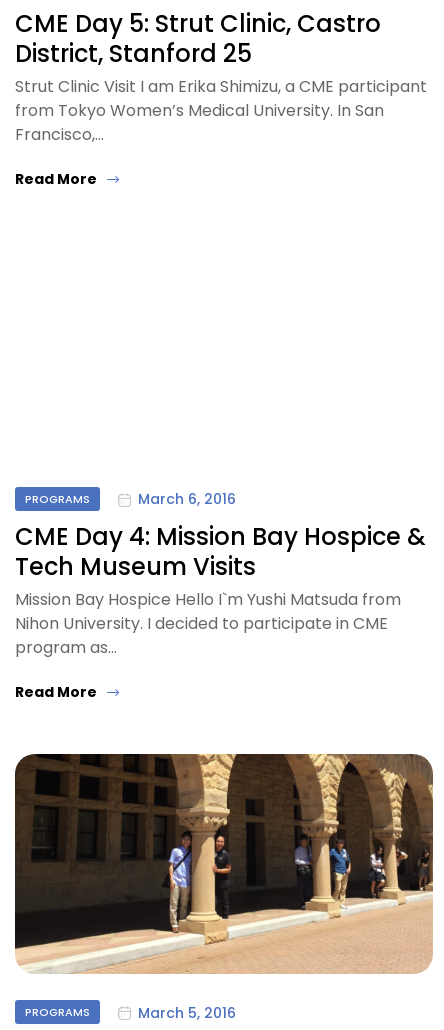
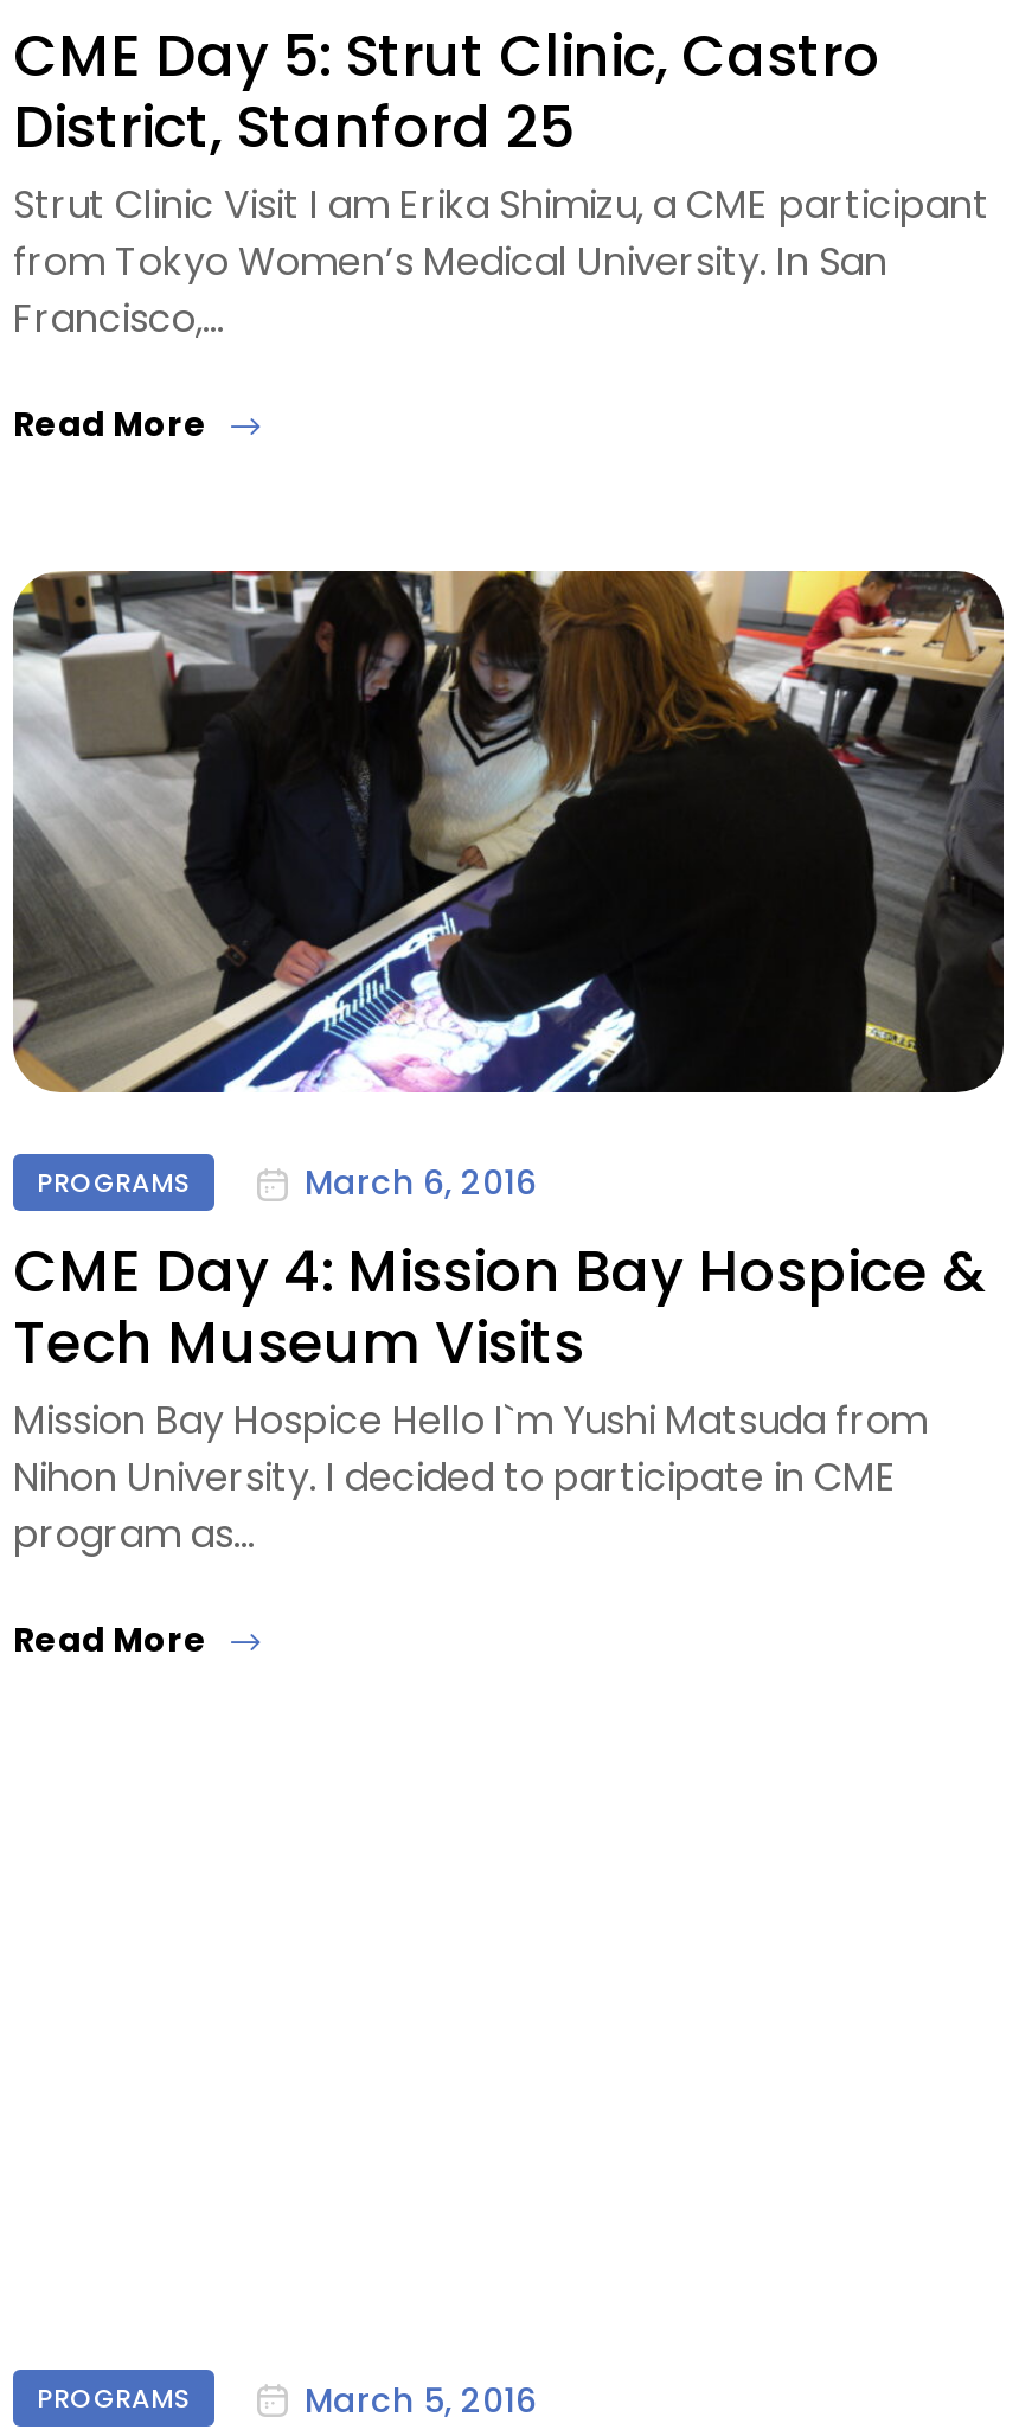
none -> [11,569,1006,1095] [image]
[14,753,434,975] [image] -> none

